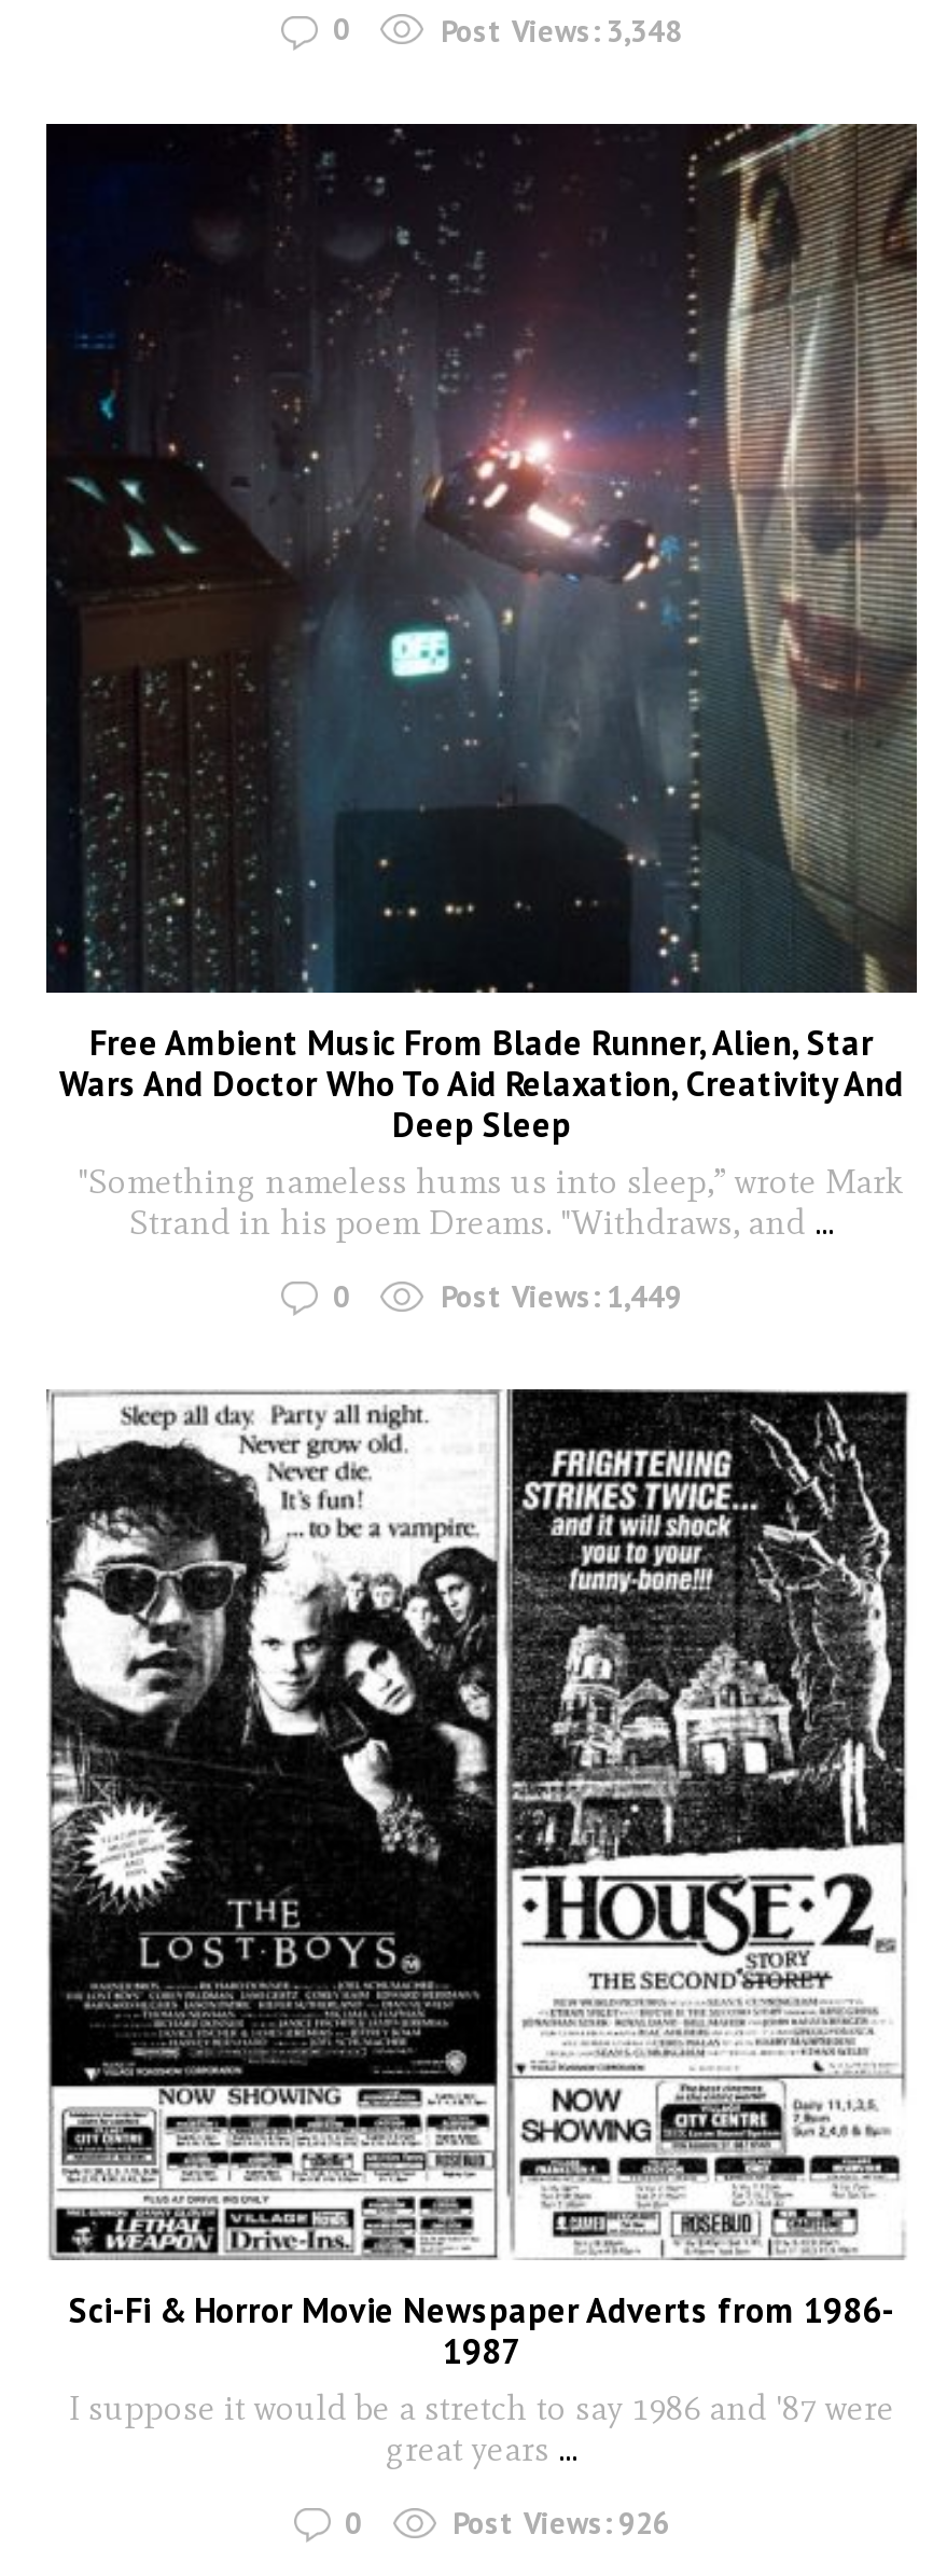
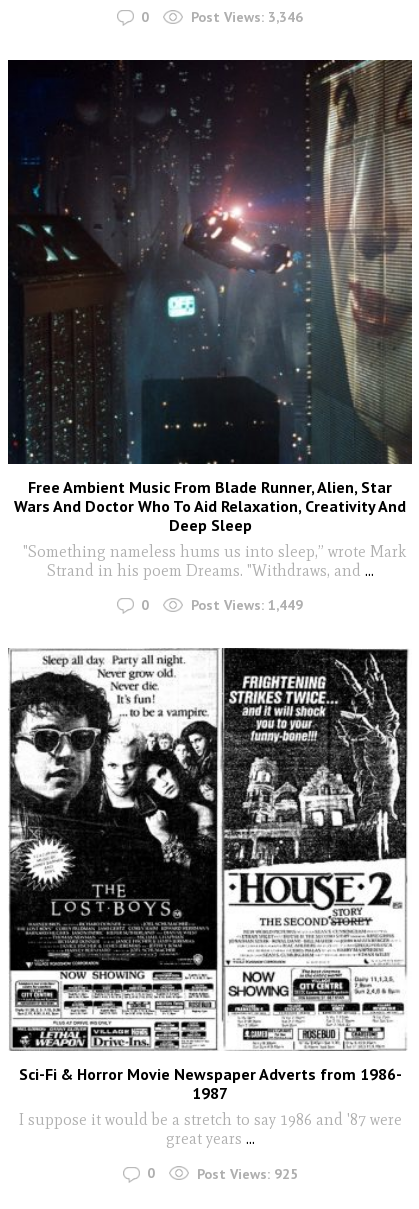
[441,11,682,49] Post Views: 3,348 -> [191,8,303,26] Post Views: 3,346
[452,2503,670,2542] Post Views: 926 -> [196,1165,297,1183] Post Views: 925

